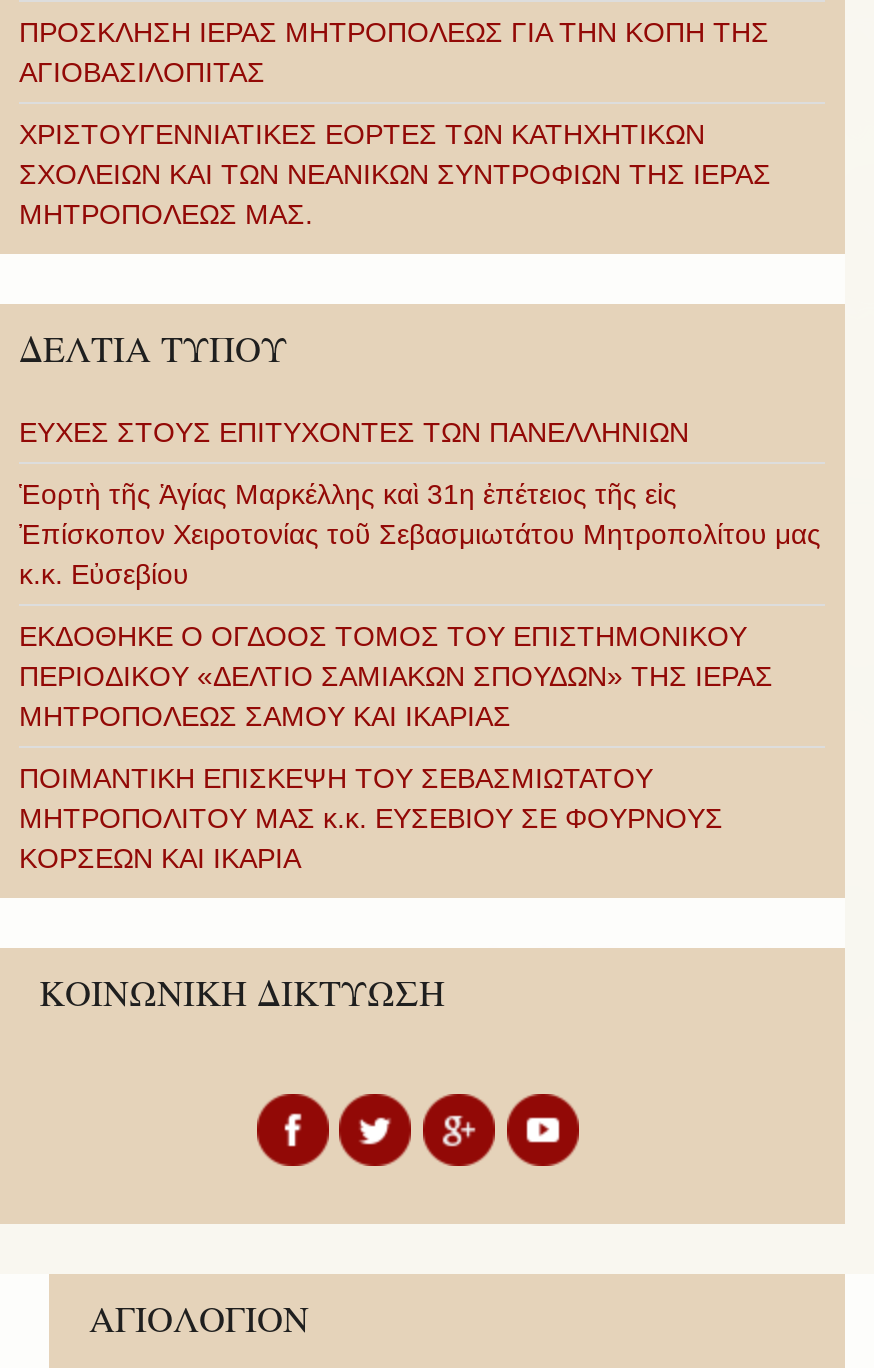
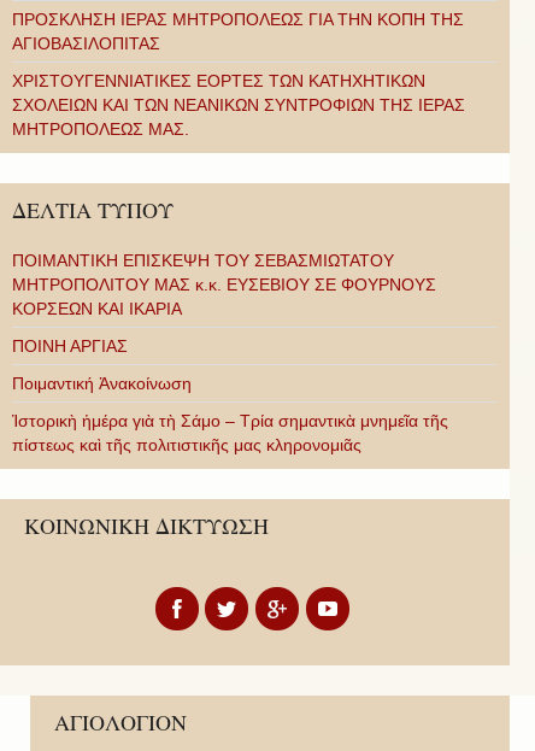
[19,416,821,732] ΕΥΧΕΣ ΣΤΟΥΣ ΕΠΙΤΥΧΟΝΤΕΣ ΤΩΝ ΠΑΝΕΛΛΗΝΙΩΝ | Ἑορτὴ τῆς Ἁγίας Μαρκέλλης καὶ 31η ἐπέτειος τῆς εἰς | Ἐπίσκοπον Χειροτονίας τοῦ Σεβασμιωτάτου Μητροπολίτου μας | κ.κ. Εὐσεβίου | ΕΚΔΟΘΗΚΕ Ο ΟΓΔΟΟΣ ΤΟΜΟΣ ΤΟΥ ΕΠΙΣΤΗΜΟΝΙΚΟΥ | ΠΕΡΙΟΔΙΚΟΥ «ΔΕΛΤΙΟ ΣΑΜΙΑΚΩΝ ΣΠΟΥΔΩΝ» ΤΗΣ ΙΕΡΑΣ | ΜΗΤΡΟΠΟΛΕΩΣ ΣΑΜΟΥ ΚΑΙ ΙΚΑΡΙΑΣ -> none
moved [19,762,723,874] -> [12,251,436,318]: ΠΟΙΜΑΝΤΙΚΗ ΕΠΙΣΚΕΨΗ ΤΟΥ ΣΕΒΑΣΜΙΩΤΑΤΟΥ | ΜΗΤΡΟΠΟΛΙΤΟΥ ΜΑΣ κ.κ. ΕΥΣΕΒΙΟΥ ΣΕ ΦΟΥΡΝΟΥΣ | ΚΟΡΣΕΩΝ ΚΑΙ ΙΚΑΡΙΑ
none -> [12,336,448,454] ΠΟΙΝΗ ΑΡΓΙΑΣ | Ποιμαντική Ἀνακοίνωση | Ἱστορικὴ ἡμέρα γιὰ τὴ Σάμο – Τρία σημαντικὰ μνημεῖα τῆς | πίστεως καὶ τῆς πολιτιστικῆς μας κληρονομιᾶς

